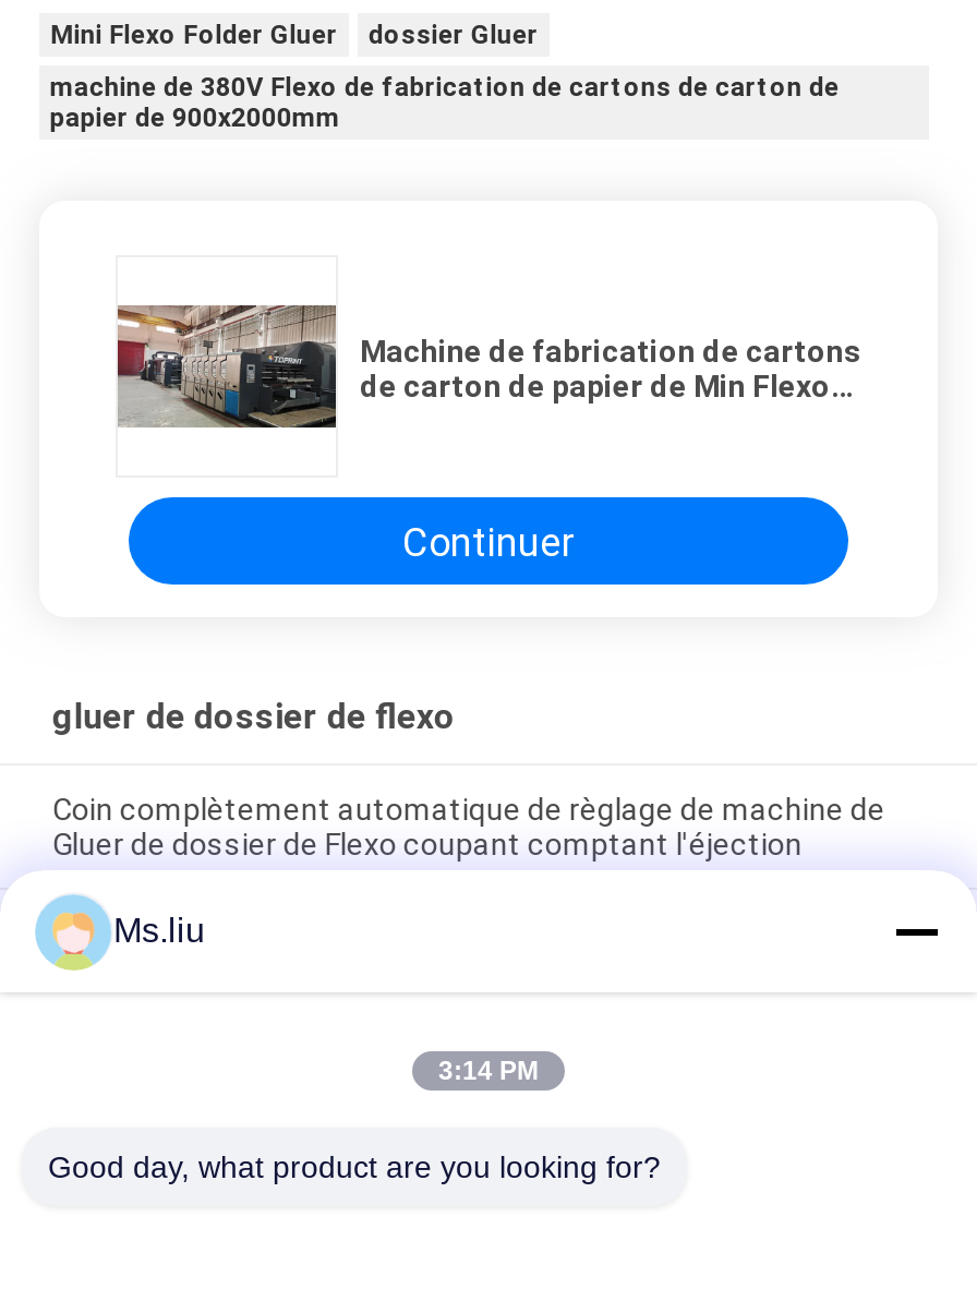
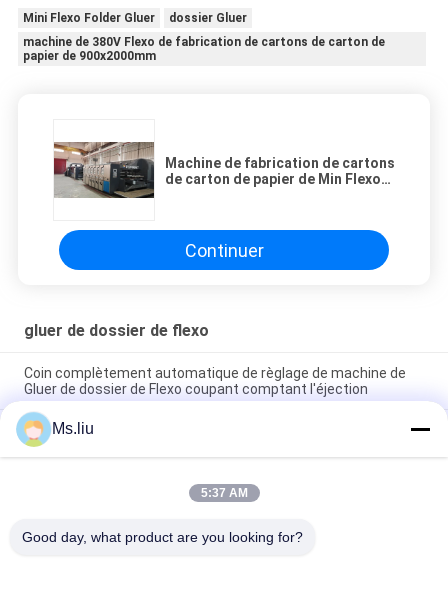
[438,1056,539,1086] 3:14 PM -> [200,486,247,500] 5:37 AM

